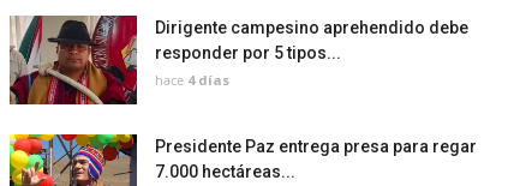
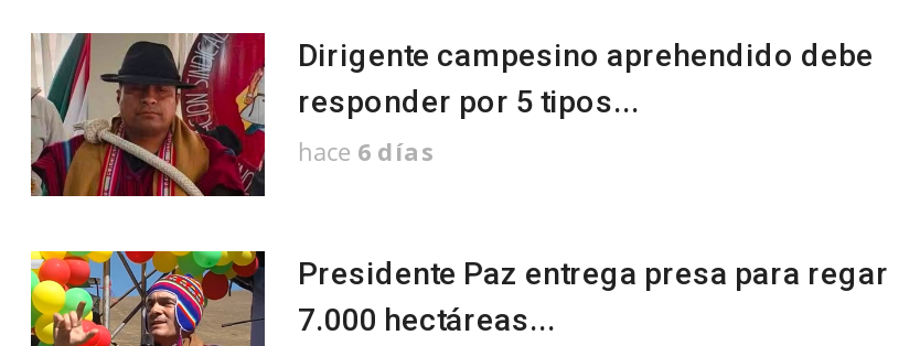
[155,70,229,88] hace 4 días -> [298,133,435,166] hace 6 días

